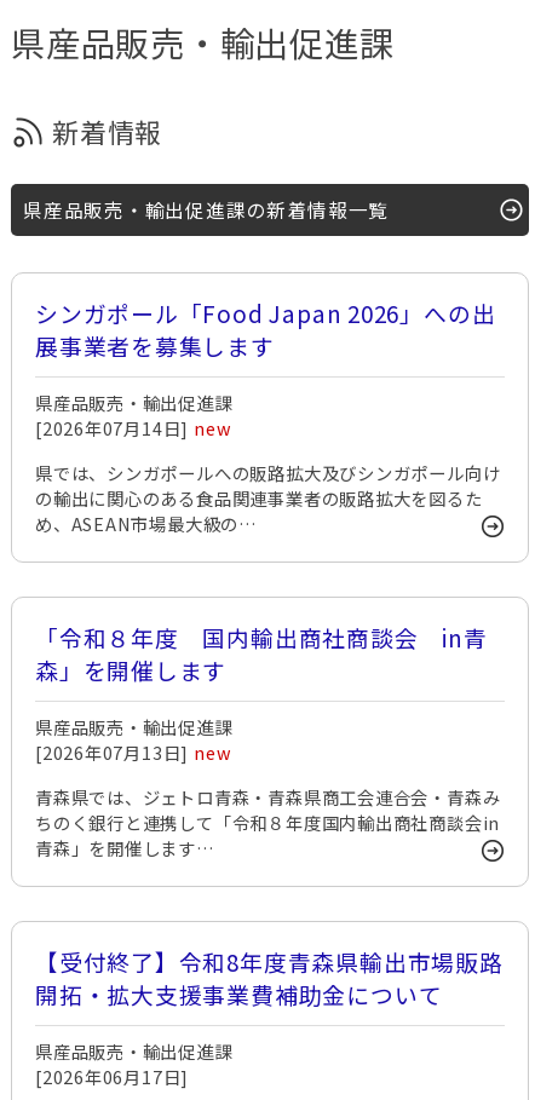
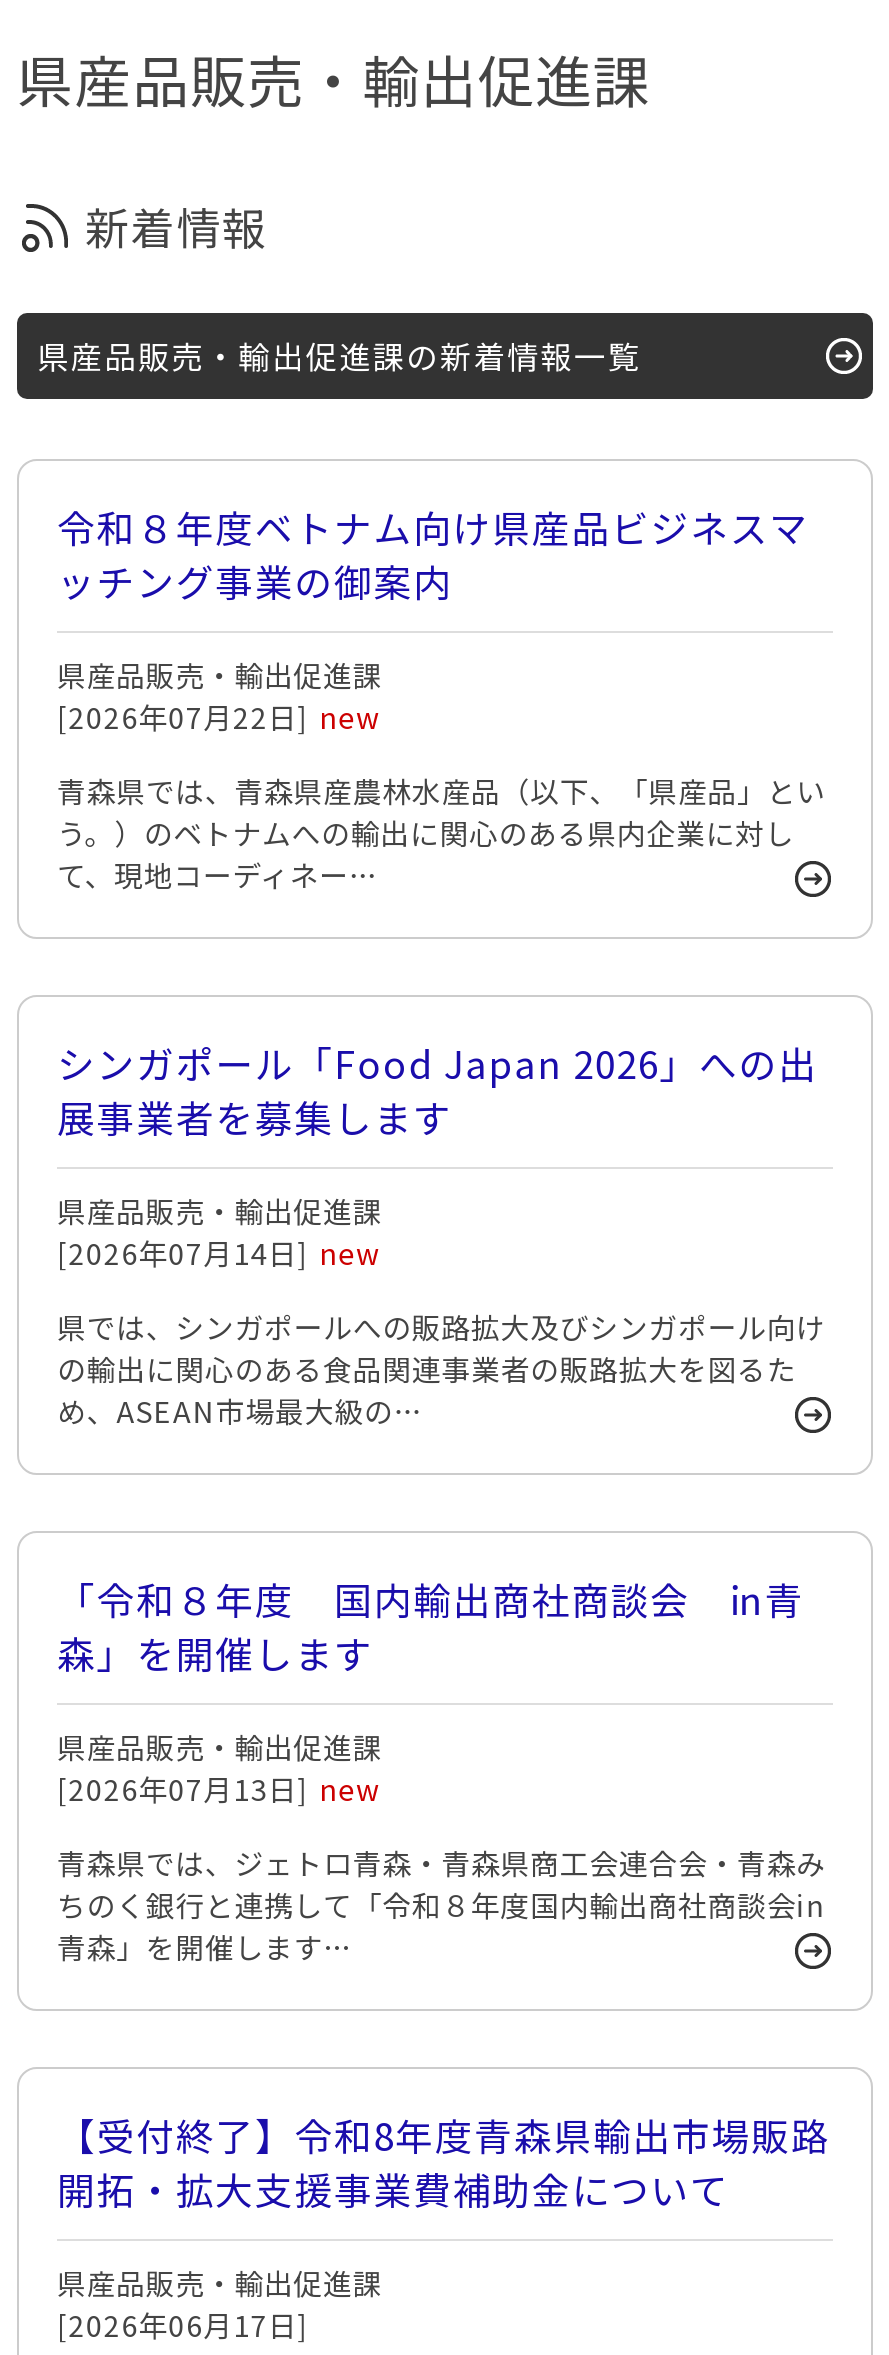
none -> [57,499,826,895] 令和８年度ベトナム向け県産品ビジネスマ | ッチング事業の御案内 | 県産品販売・輸出促進課 | [2026年07月22日] new | 青森県では、青森県産農林水産品（以下、「県産品」とい | う。）のベトナムへの輸出に関心のある県内企業に対し | て、現地コーディネー…

